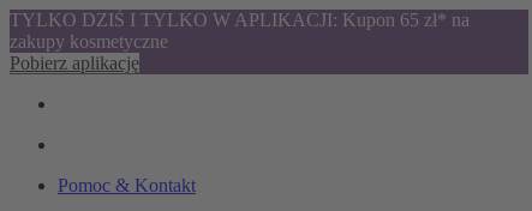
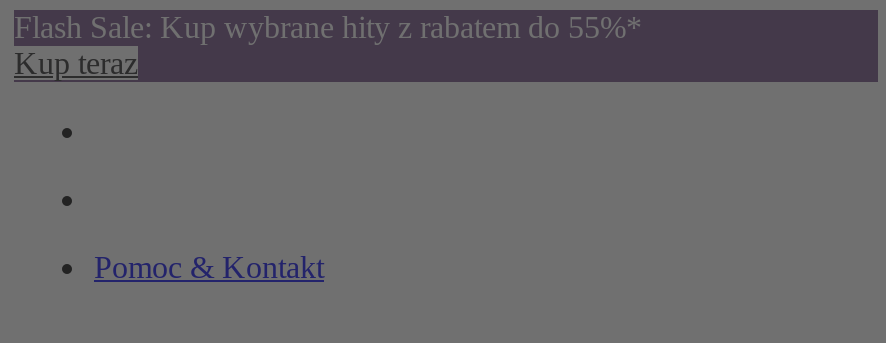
[10,10,470,73] TYLKO DZIŚ I TYLKO W APLIKACJI: Kupon 65 zł* na | zakupy kosmetyczne | Pobierz aplikację -> [14,10,642,80] Flash Sale: Kup wybrane hity z rabatem do 55%* | Kup teraz

